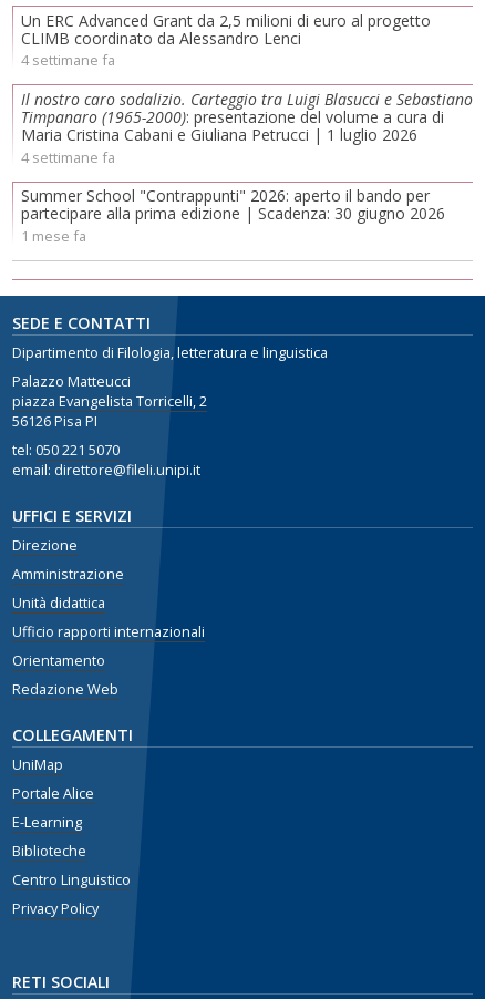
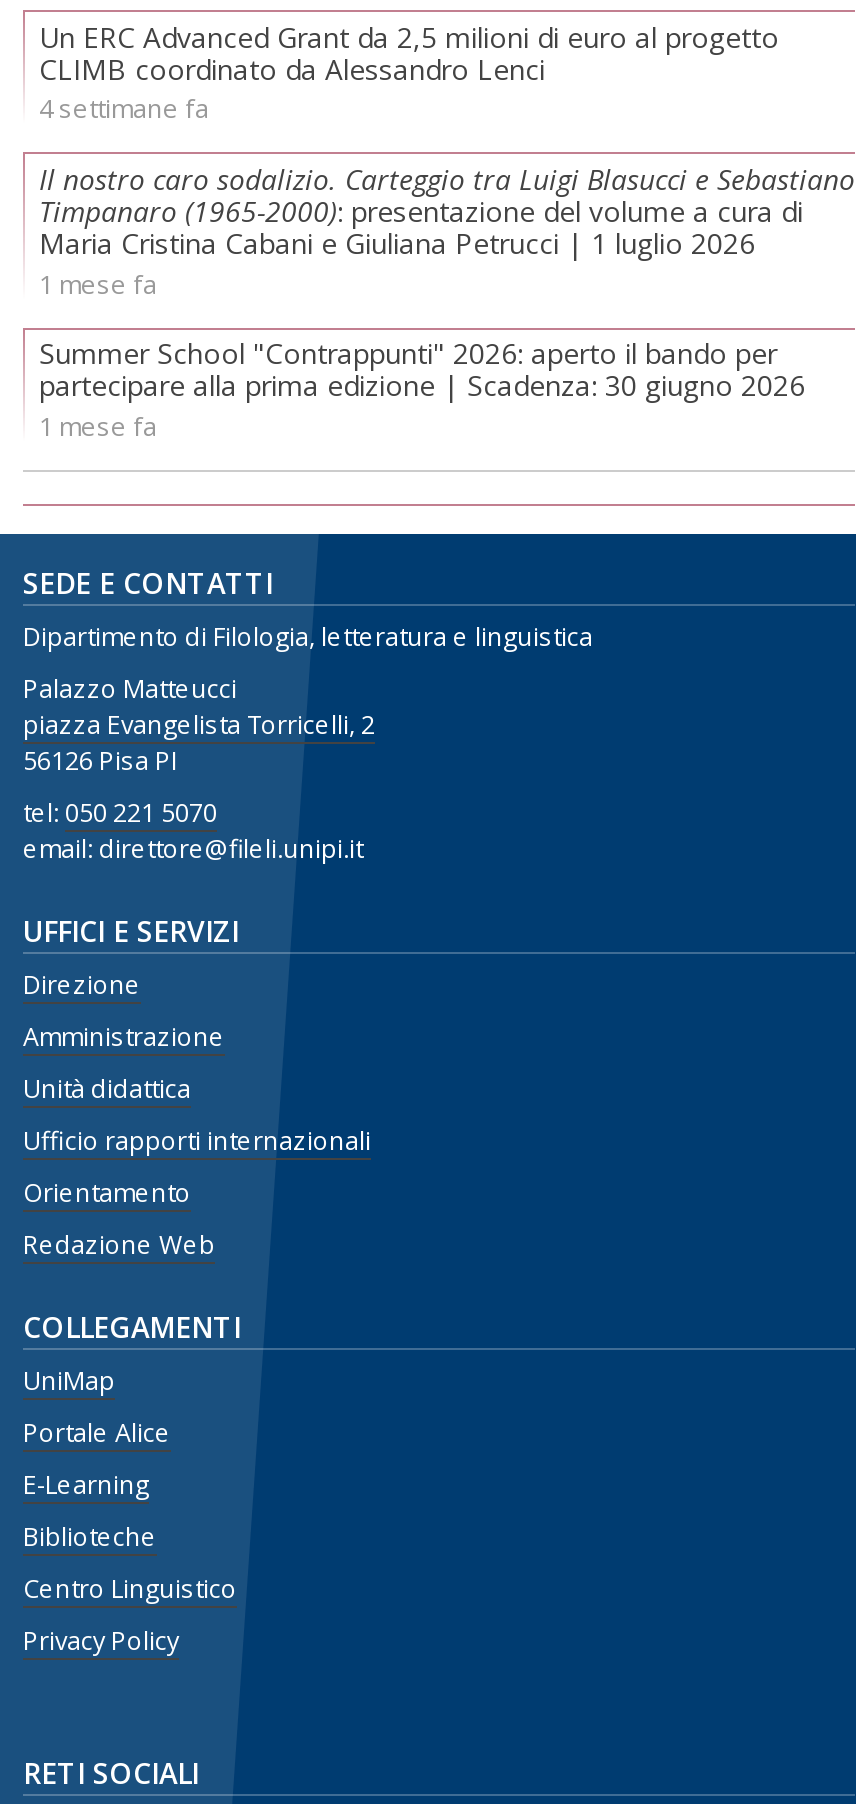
[21,147,115,167] 4 settimane fa -> [39,265,157,301] 1 mese fa

